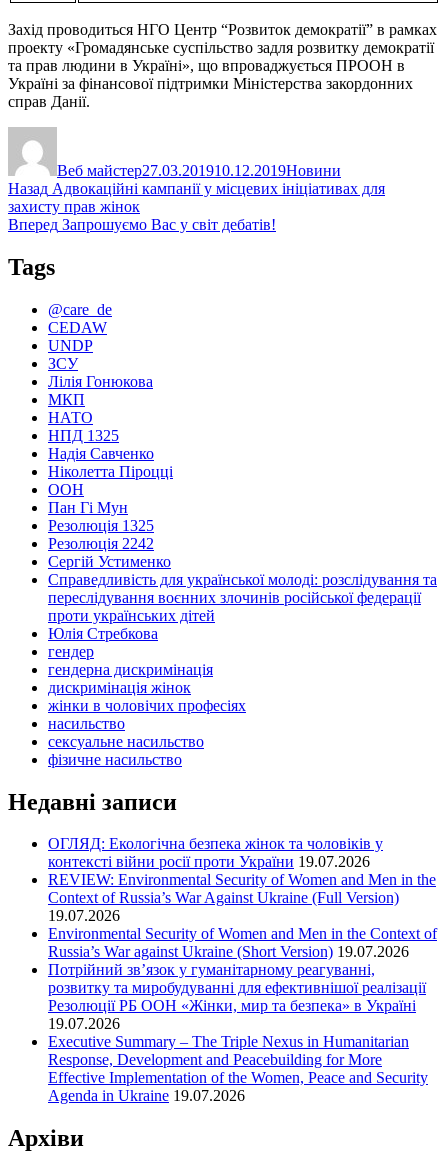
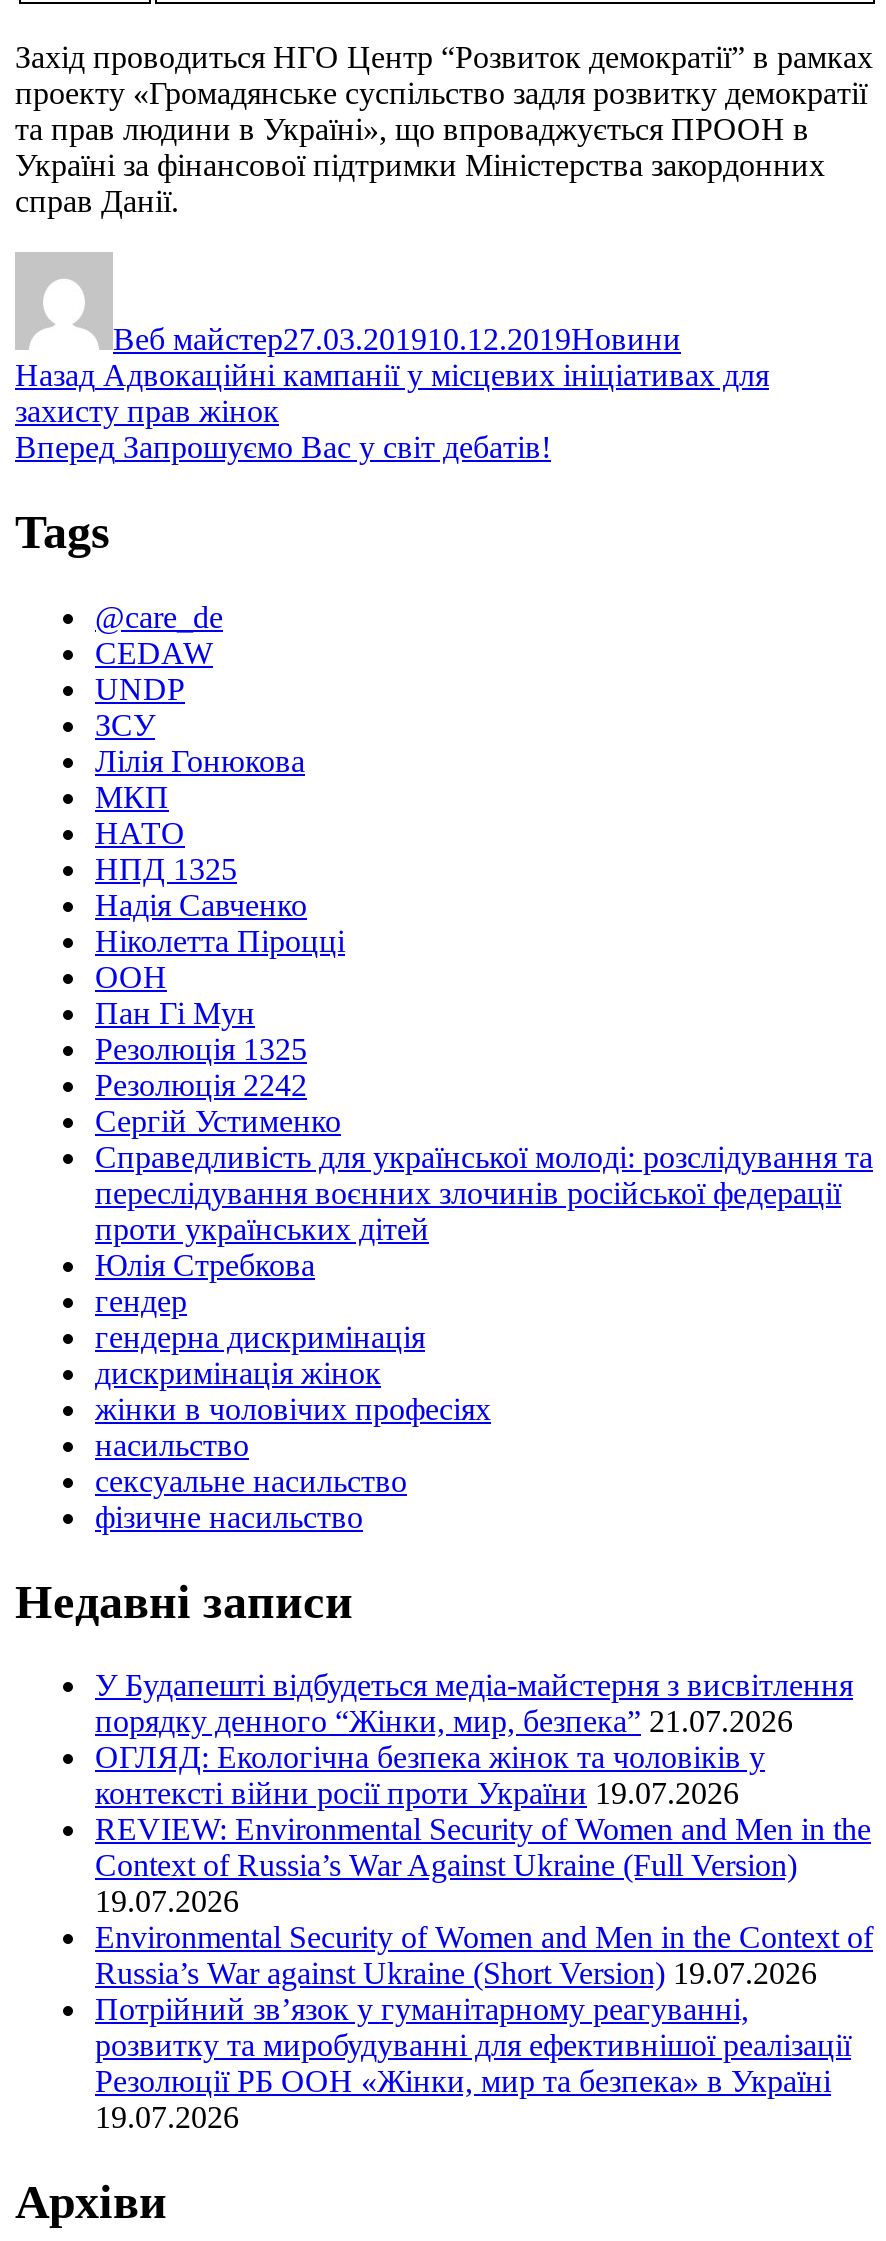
none -> [95,1669,853,1739] У Будапешті відбудеться медіа-майстерня з висвітлення | порядку денного “Жінки, мир, безпека” 21.07.2026
moved [48,835,437,1032] -> [95,1741,873,2135]: ОГЛЯД: Екологічна безпека жінок та чоловіків у | контексті війни росії проти України 19.07.2026 | REVIEW: Environmental Security of Women and Men in the | ... | Резолюції РБ ООН «Жінки, мир та безпека» в Україні | 19.07.2026
[48,1033,428,1104] Executive Summary – The Triple Nexus in Humanitarian | Response, Development and Peacebuilding for More | Effective Implementation of the Women, Peace and Security | Agenda in Ukraine 19.07.2026 -> none

